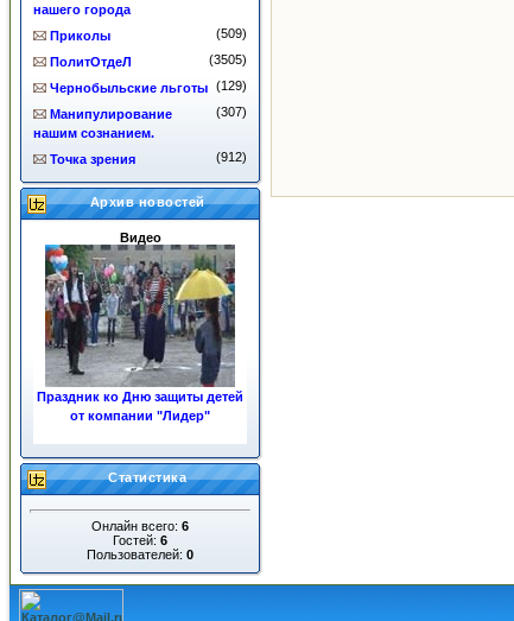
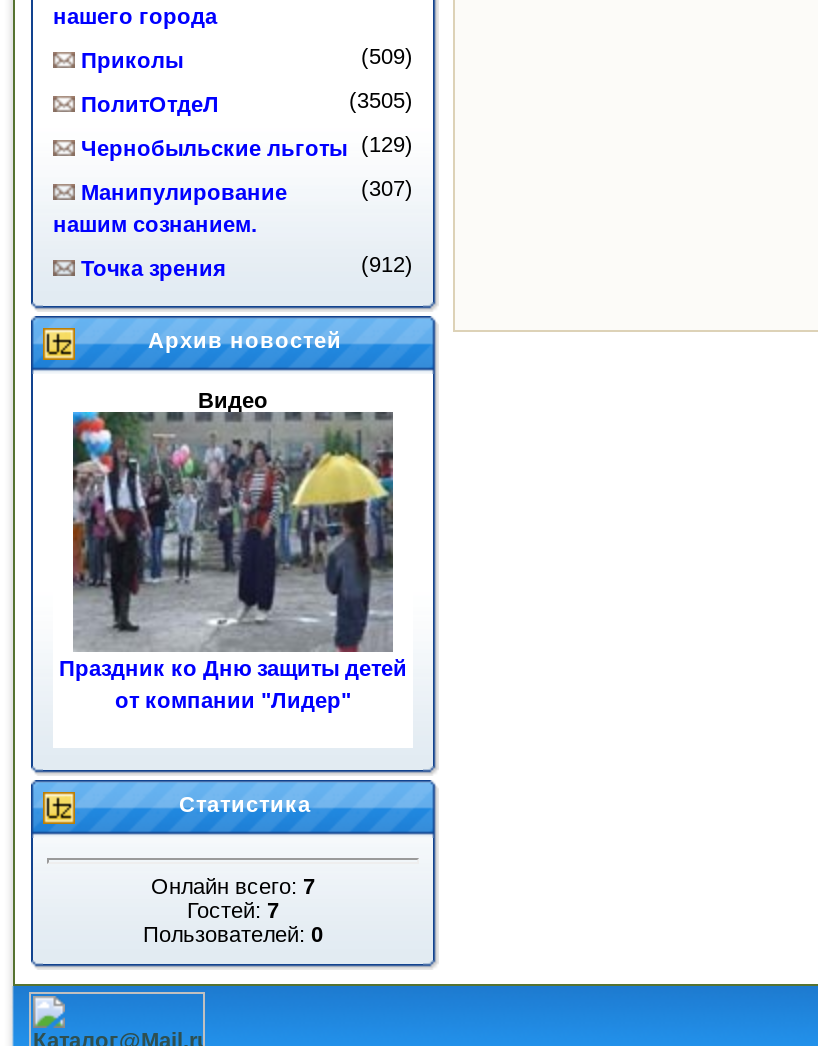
[91,519,189,533] Онлайн всего: 6 -> [151,874,315,898] Онлайн всего: 7
[113,533,167,547] Гостей: 6 -> [187,898,279,922] Гостей: 7

